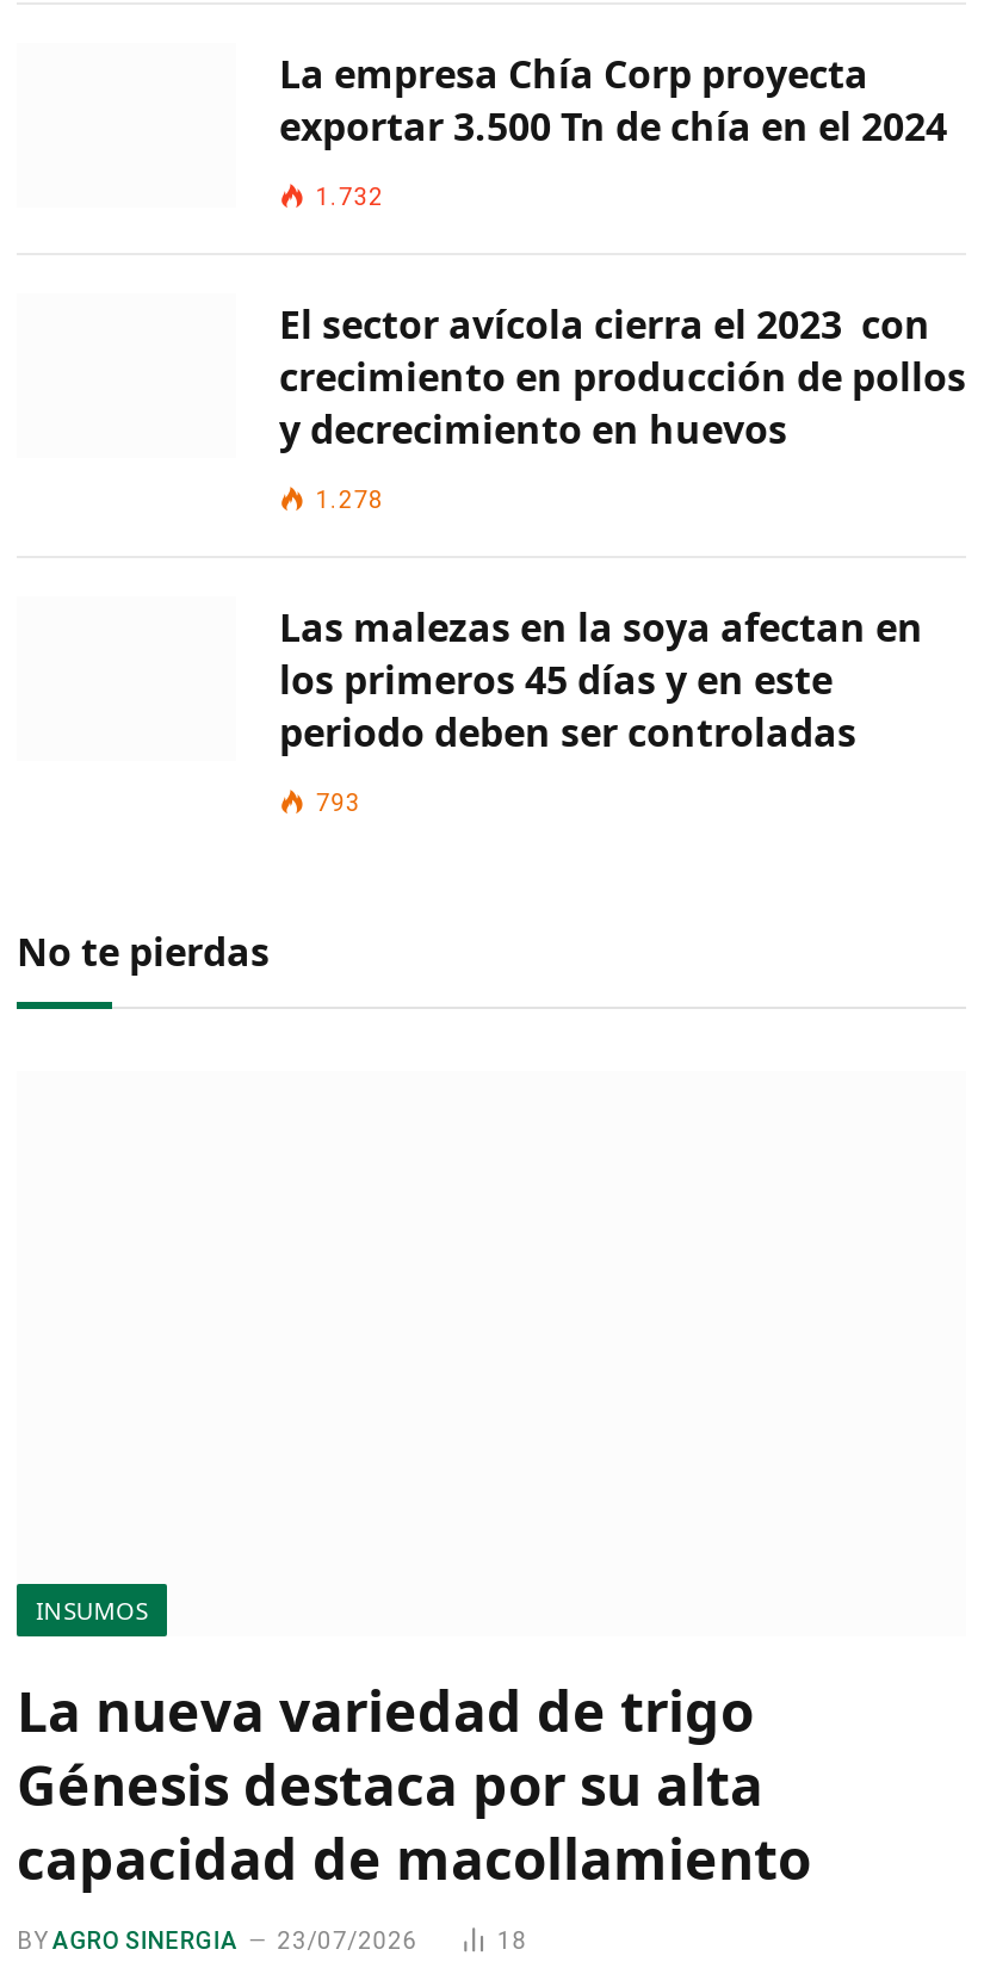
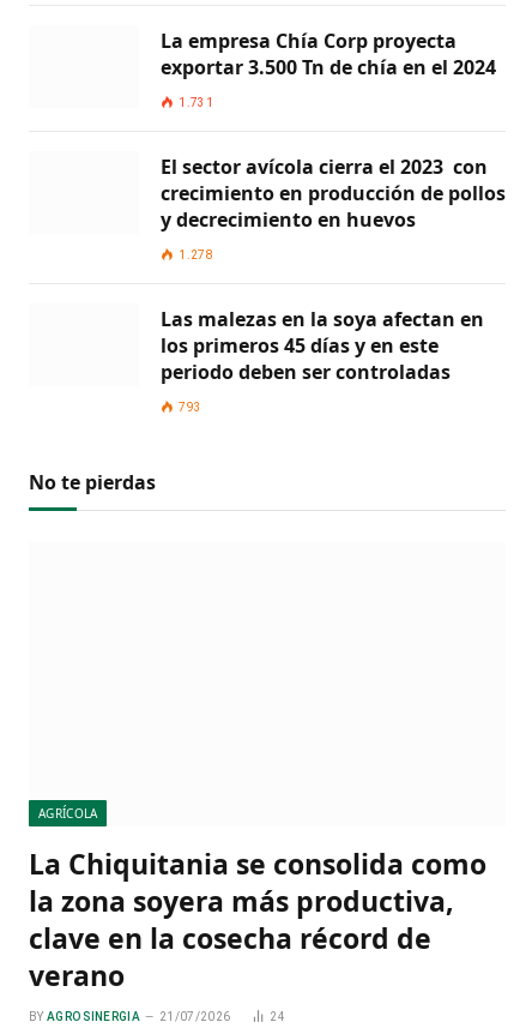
[316,183,384,209] 1.732 -> [179,96,213,109] 1.731
[36,1593,148,1626] INSUMOS -> [38,804,98,821] AGRÍCOLA
[17,1671,811,1895] La nueva variedad de trigo | Génesis destaca por su alta | capacidad de macollamiento -> [29,844,486,994] La Chiquitania se consolida como | la zona soyera más productiva, | clave en la cosecha récord de | verano
[277,1926,527,1953] 23/07/2026 | 18 -> [159,1010,285,1023] 21/07/2026 | 24

